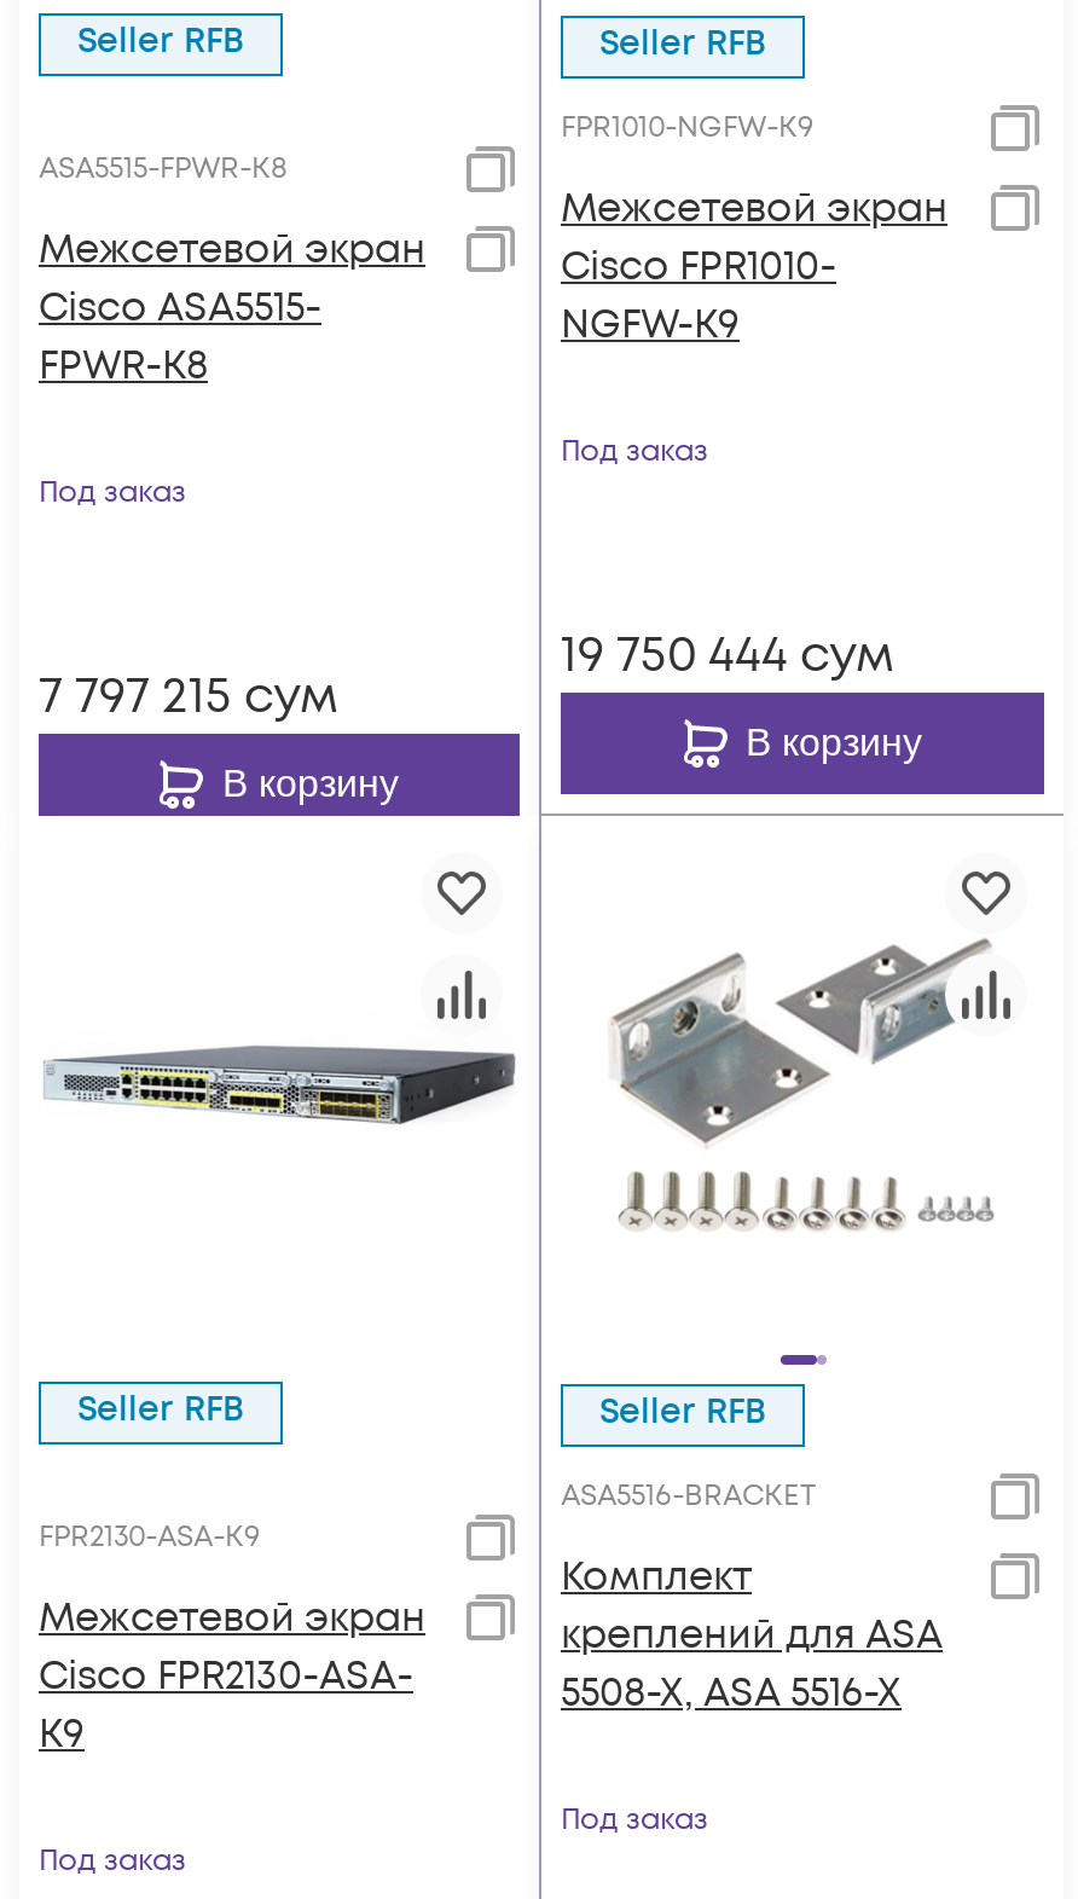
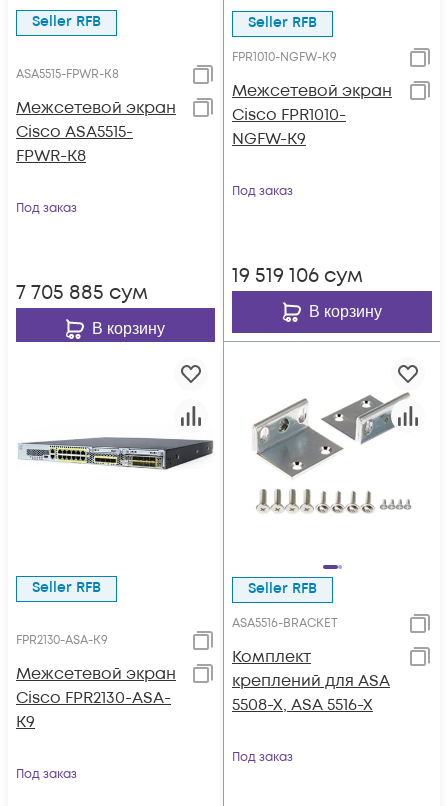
[561,623,894,690] 19 750 444 сум -> [232,262,363,290] 19 519 106 сум
[39,664,338,731] 7 797 215 сум -> [16,279,148,307] 7 705 885 сум

